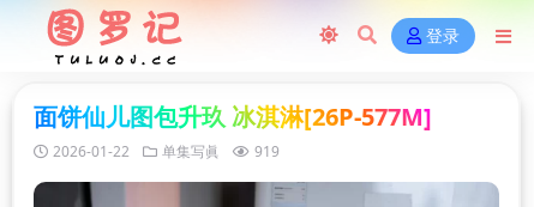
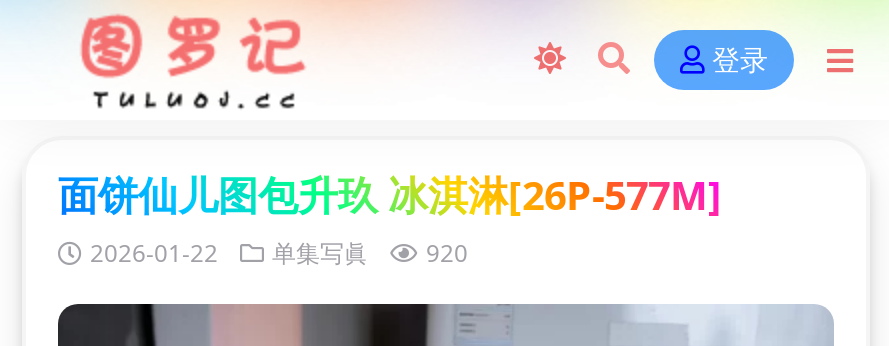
[254,141,280,162] 919 -> [426,236,468,270] 920

